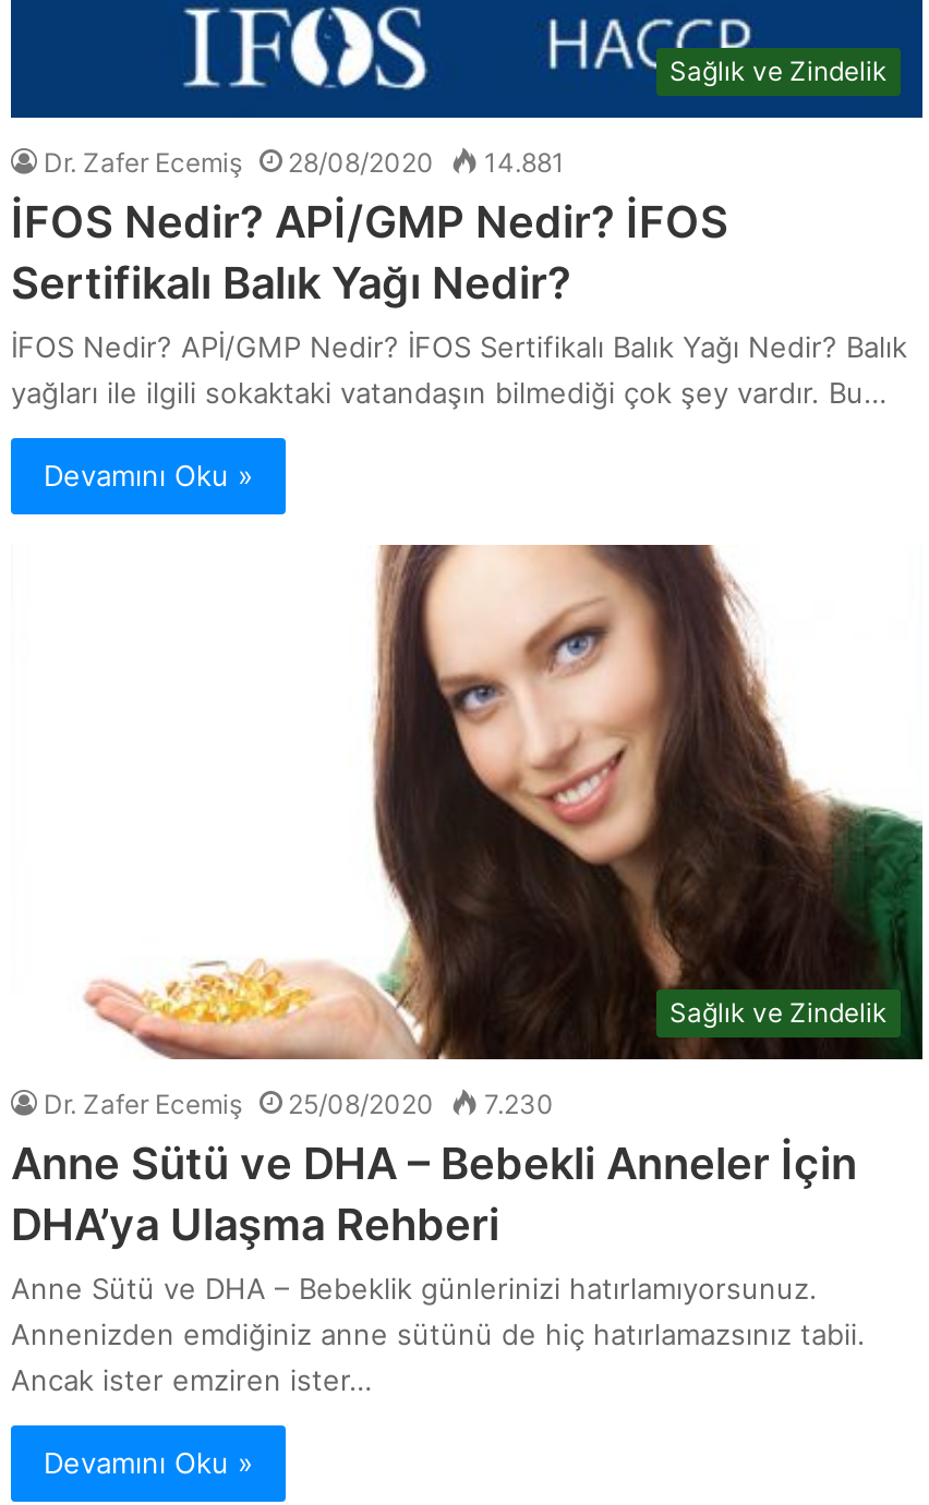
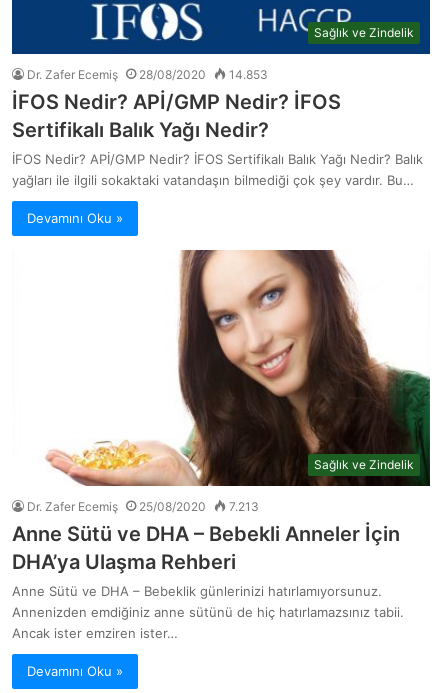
[44,146,565,178] Dr. Zafer Ecemiş 28/08/2020 14.881 -> [27,67,268,82] Dr. Zafer Ecemiş 28/08/2020 14.853
[44,1087,554,1119] Dr. Zafer Ecemiş 25/08/2020 7.230 -> [27,499,259,514] Dr. Zafer Ecemiş 25/08/2020 7.213

